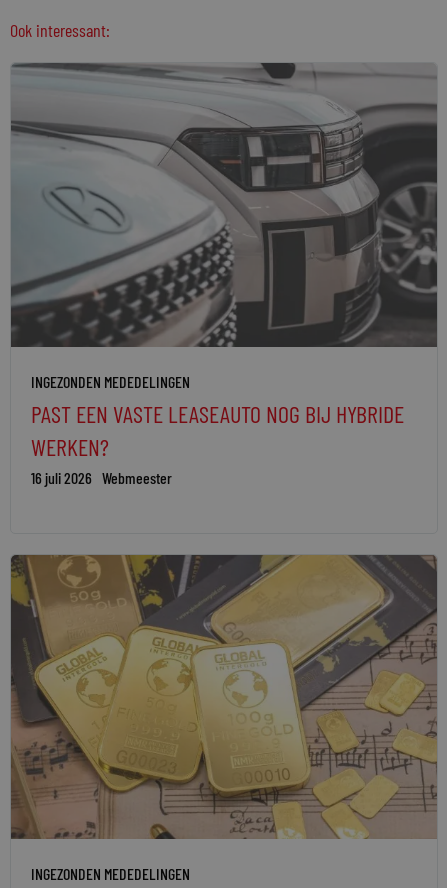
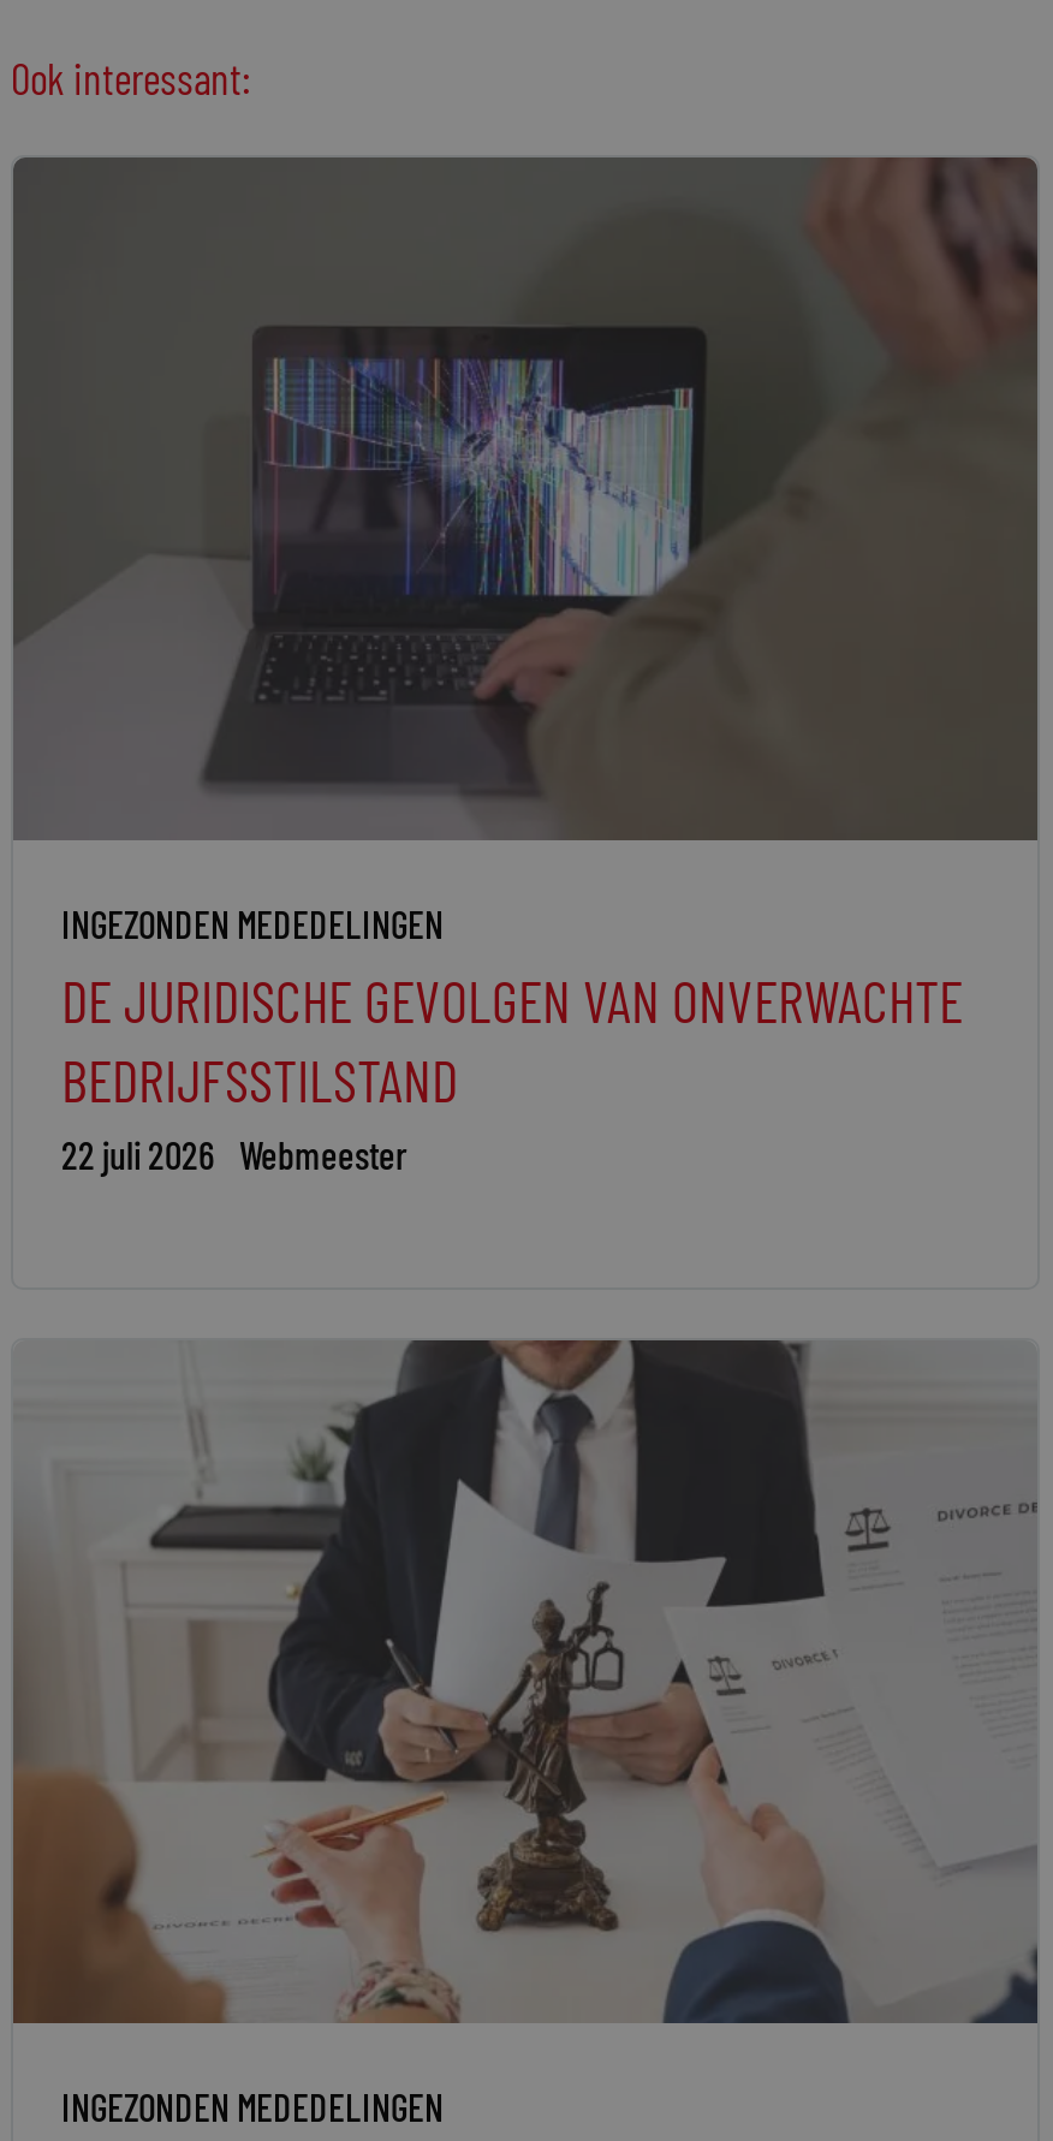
[11,63,438,347] [image] -> [11,155,1037,840] [image]
[31,399,404,487] PAST EEN VASTE LEASEAUTO NOG BIJ HYBRIDE | WERKEN? | 16 juli 2026 Webmeester -> [61,965,963,1176] DE JURIDISCHE GEVOLGEN VAN ONVERWACHTE | BEDRIJFSSTILSTAND | 22 juli 2026 Webmeester
[10,554,438,840] [image] -> [11,1338,1040,2026] [image]

